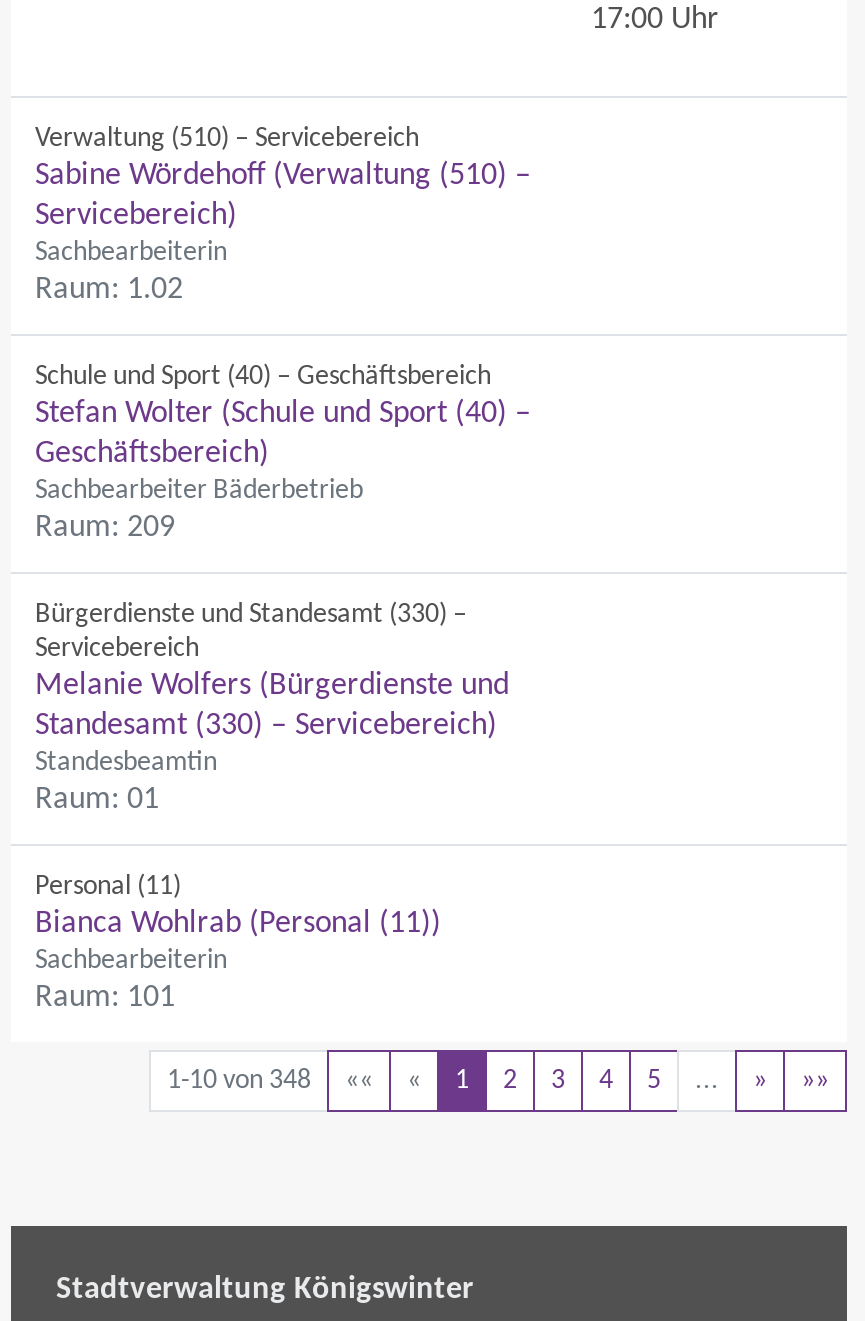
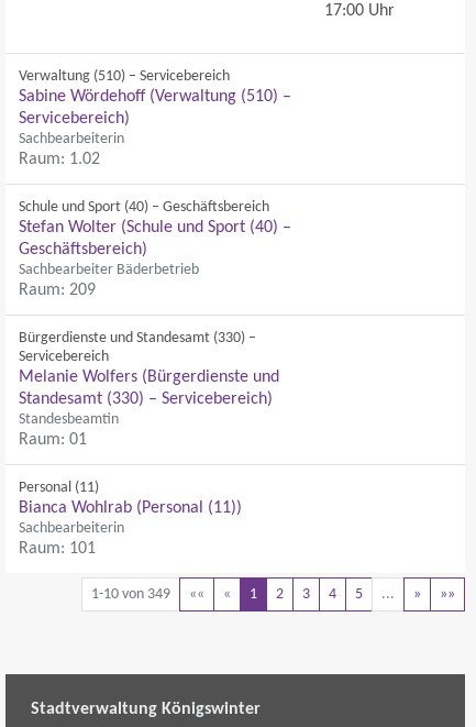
[167,1065,311,1095] 1-10 von 348 -> [91,586,170,602] 1-10 von 349

